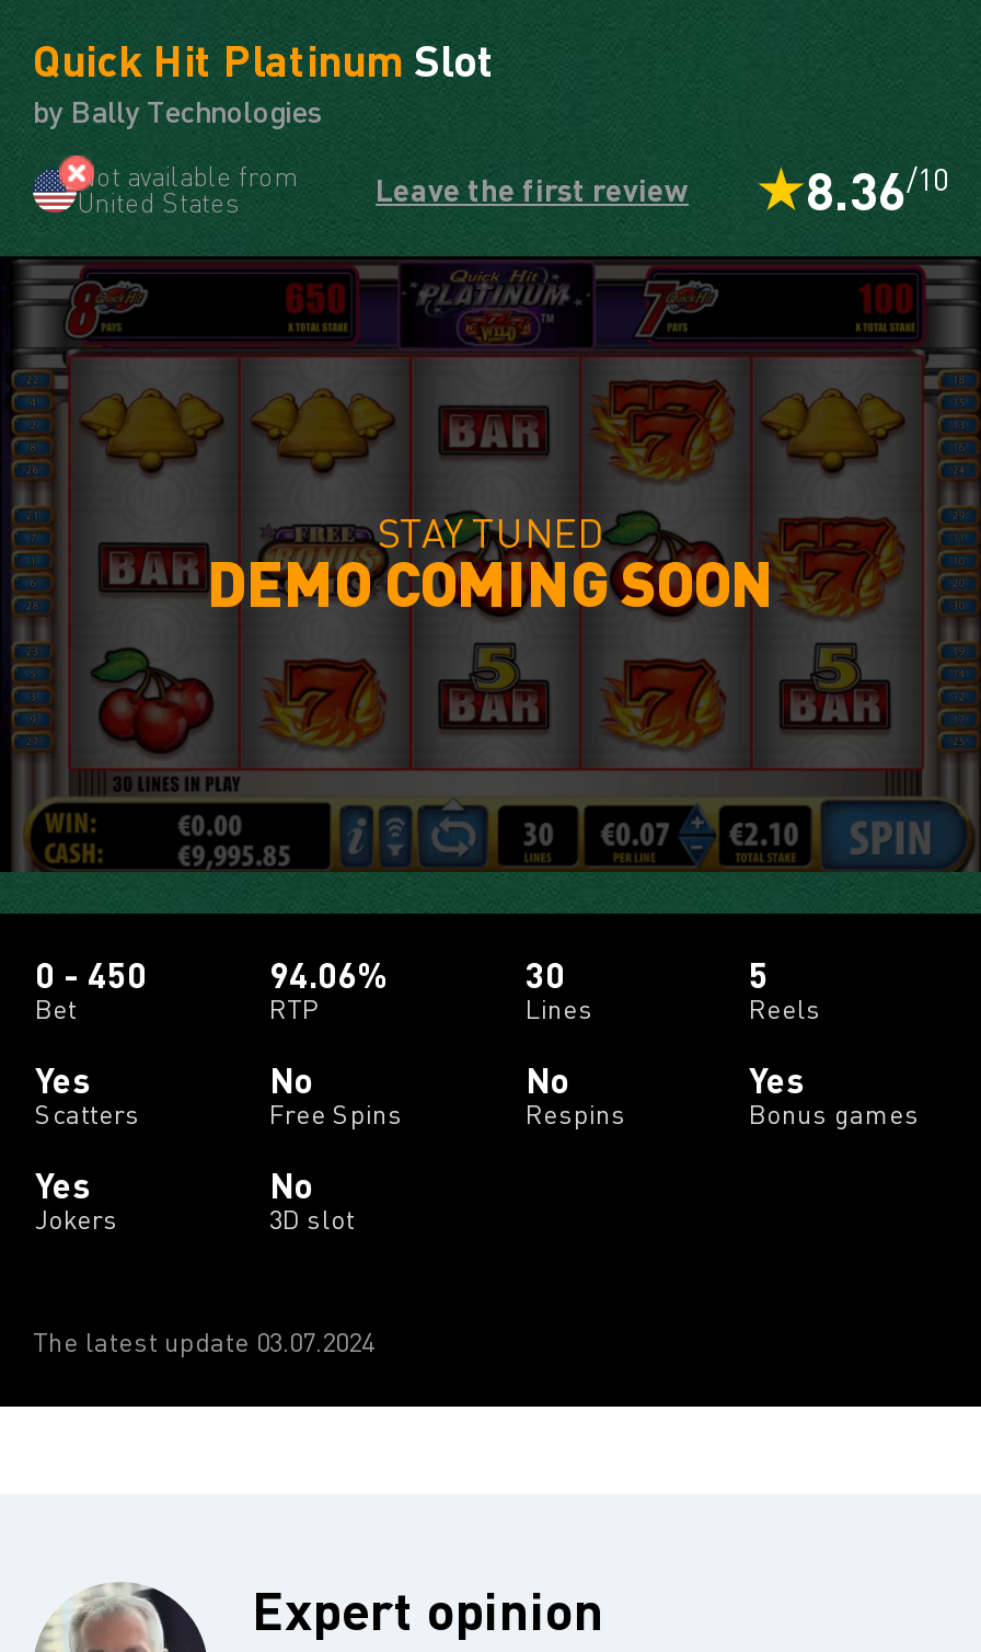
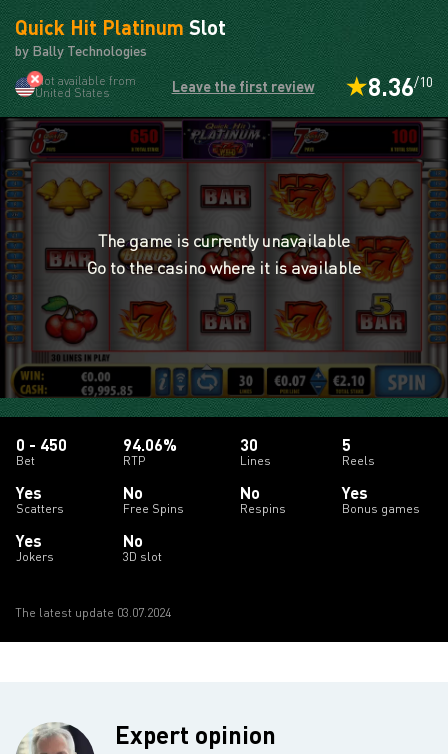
[207,509,774,621] STAY TUNED | DEMO COMING SOON -> [87,229,361,277] The game is currently unavailable | Go to the casino where it is available

